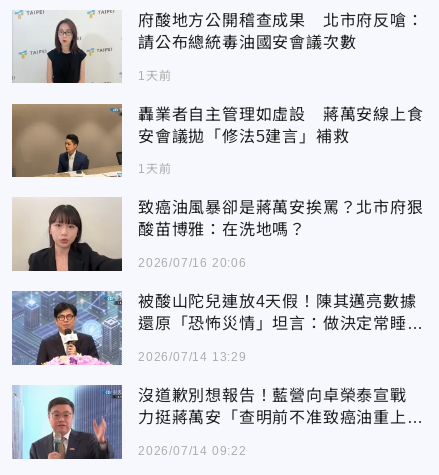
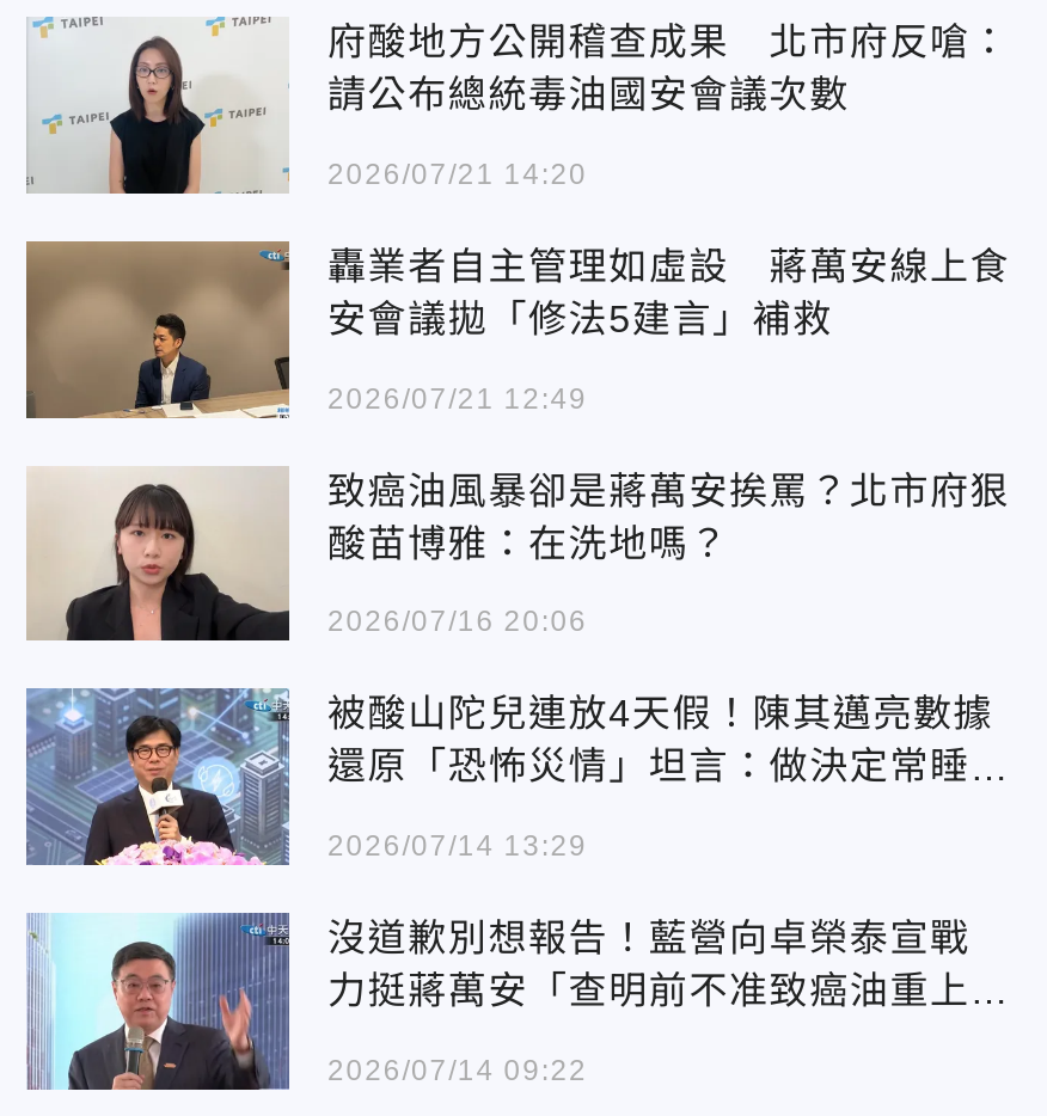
[138,68,171,82] 1天前 -> [327,157,588,190] 2026/07/21 14:20
[138,162,171,176] 1天前 -> [327,380,588,414] 2026/07/21 12:49

